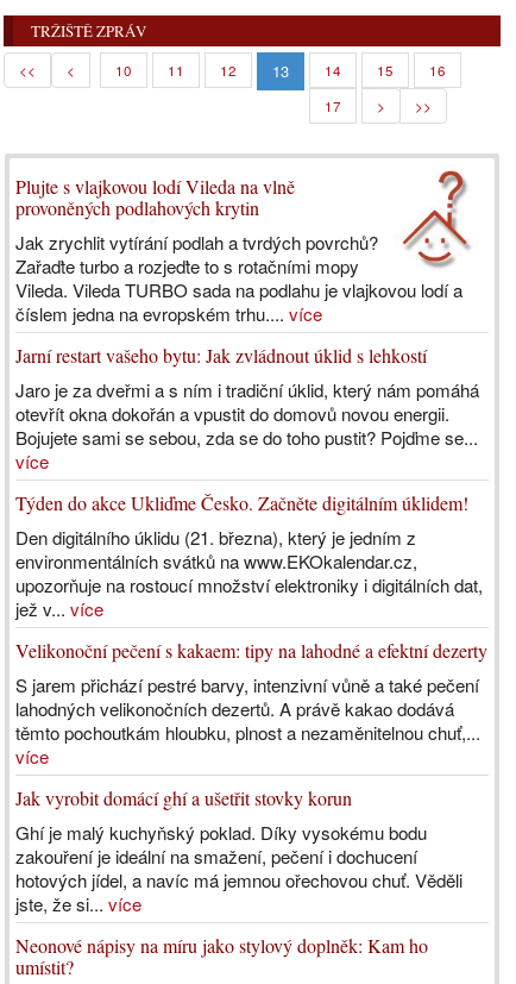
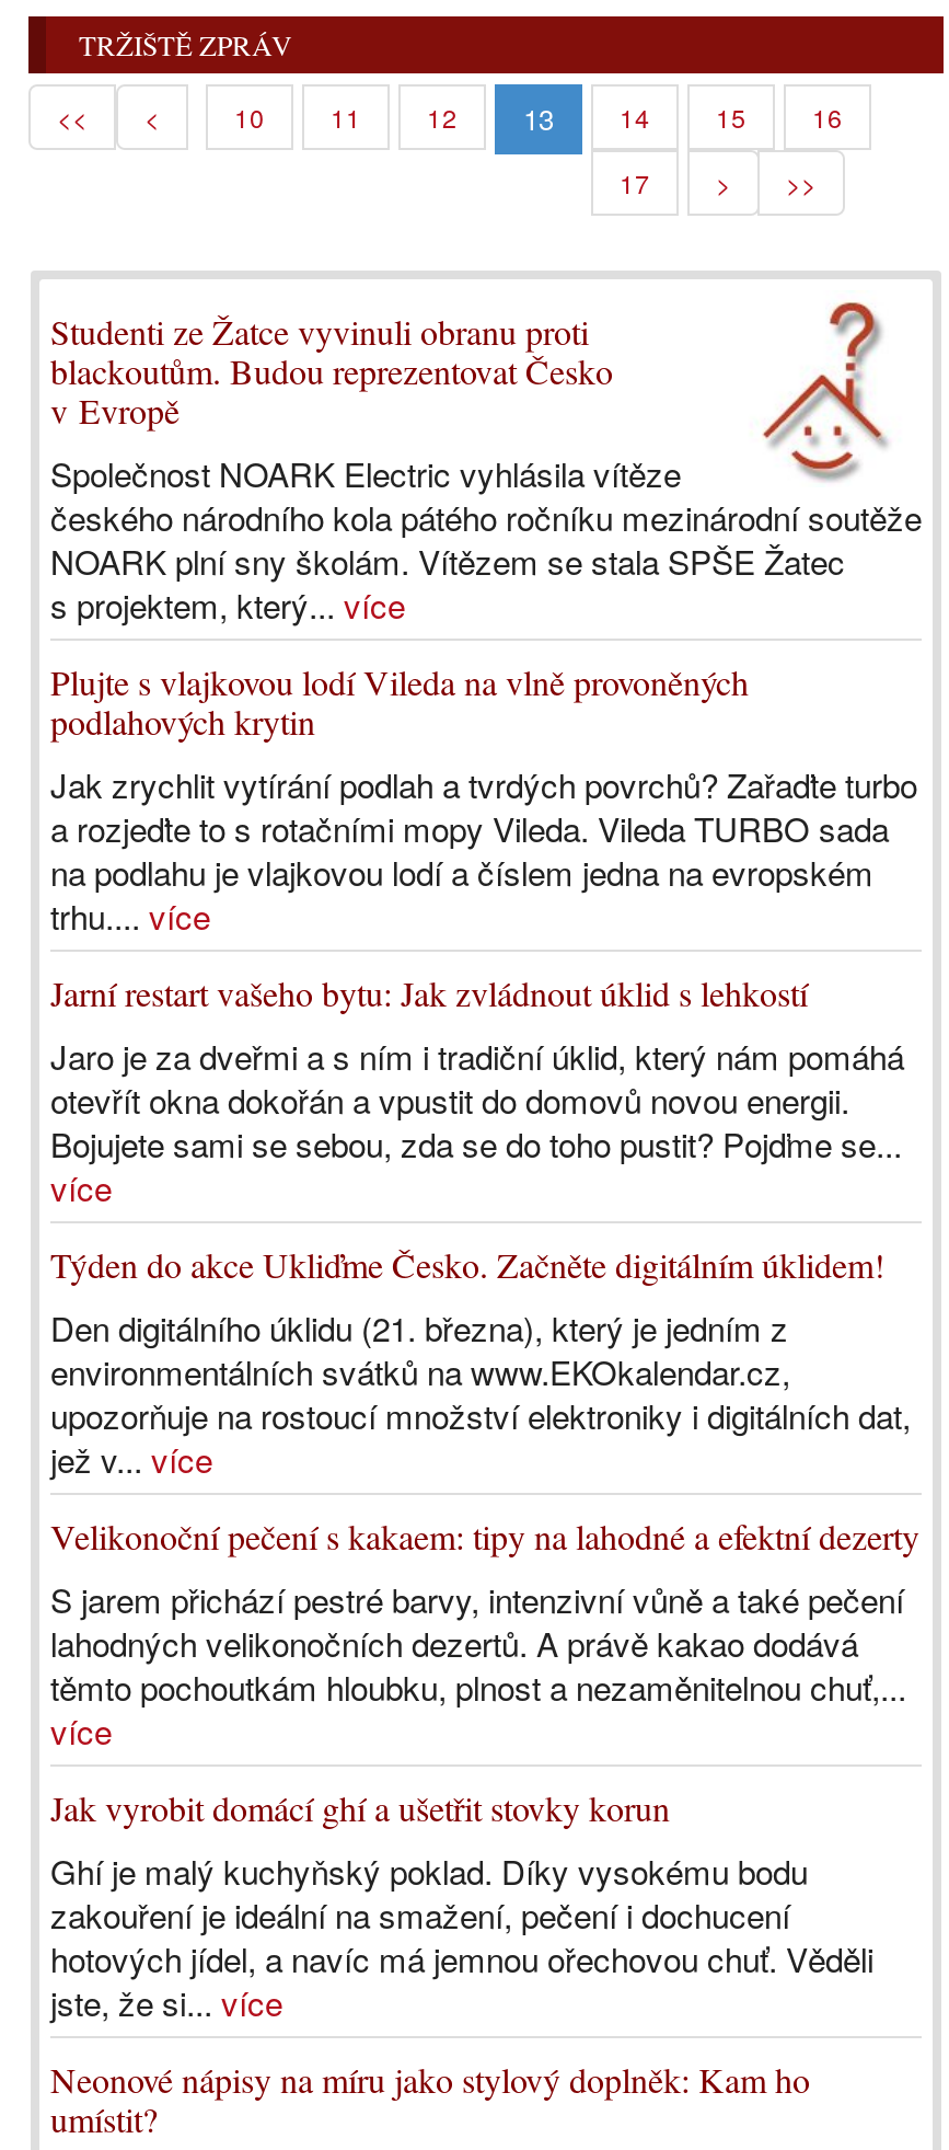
[15,174,462,326] Plujte s vlajkovou lodí Vileda na vlně | provoněných podlahových krytin | Jak zrychlit vytírání podlah a tvrdých povrchů? | Zařaďte turbo a rozjeďte to s rotačními mopy | Vileda. Vileda TURBO sada na podlahu je vlajkovou lodí a | číslem jedna na evropském trhu.... více -> [50,308,922,939] Studenti ze Žatce vyvinuli obranu proti | blackoutům. Budou reprezentovat Česko | v Evropě | Společnost NOARK Electric vyhlásila vítěze | českého národního kola pátého ročníku mezinárodní soutěže | NOARK plní sny školám. Vítězem se stala SPŠE Žatec | s projektem, který... více | Plujte s vlajkovou lodí Vileda na vlně provoněných | podlahových krytin | Jak zrychlit vytírání podlah a tvrdých povrchů? Zařaďte turbo | a rozjeďte to s rotačními mopy Vileda. Vileda TURBO sada | na podlahu je vlajkovou lodí a číslem jedna na evropském | trhu.... více

